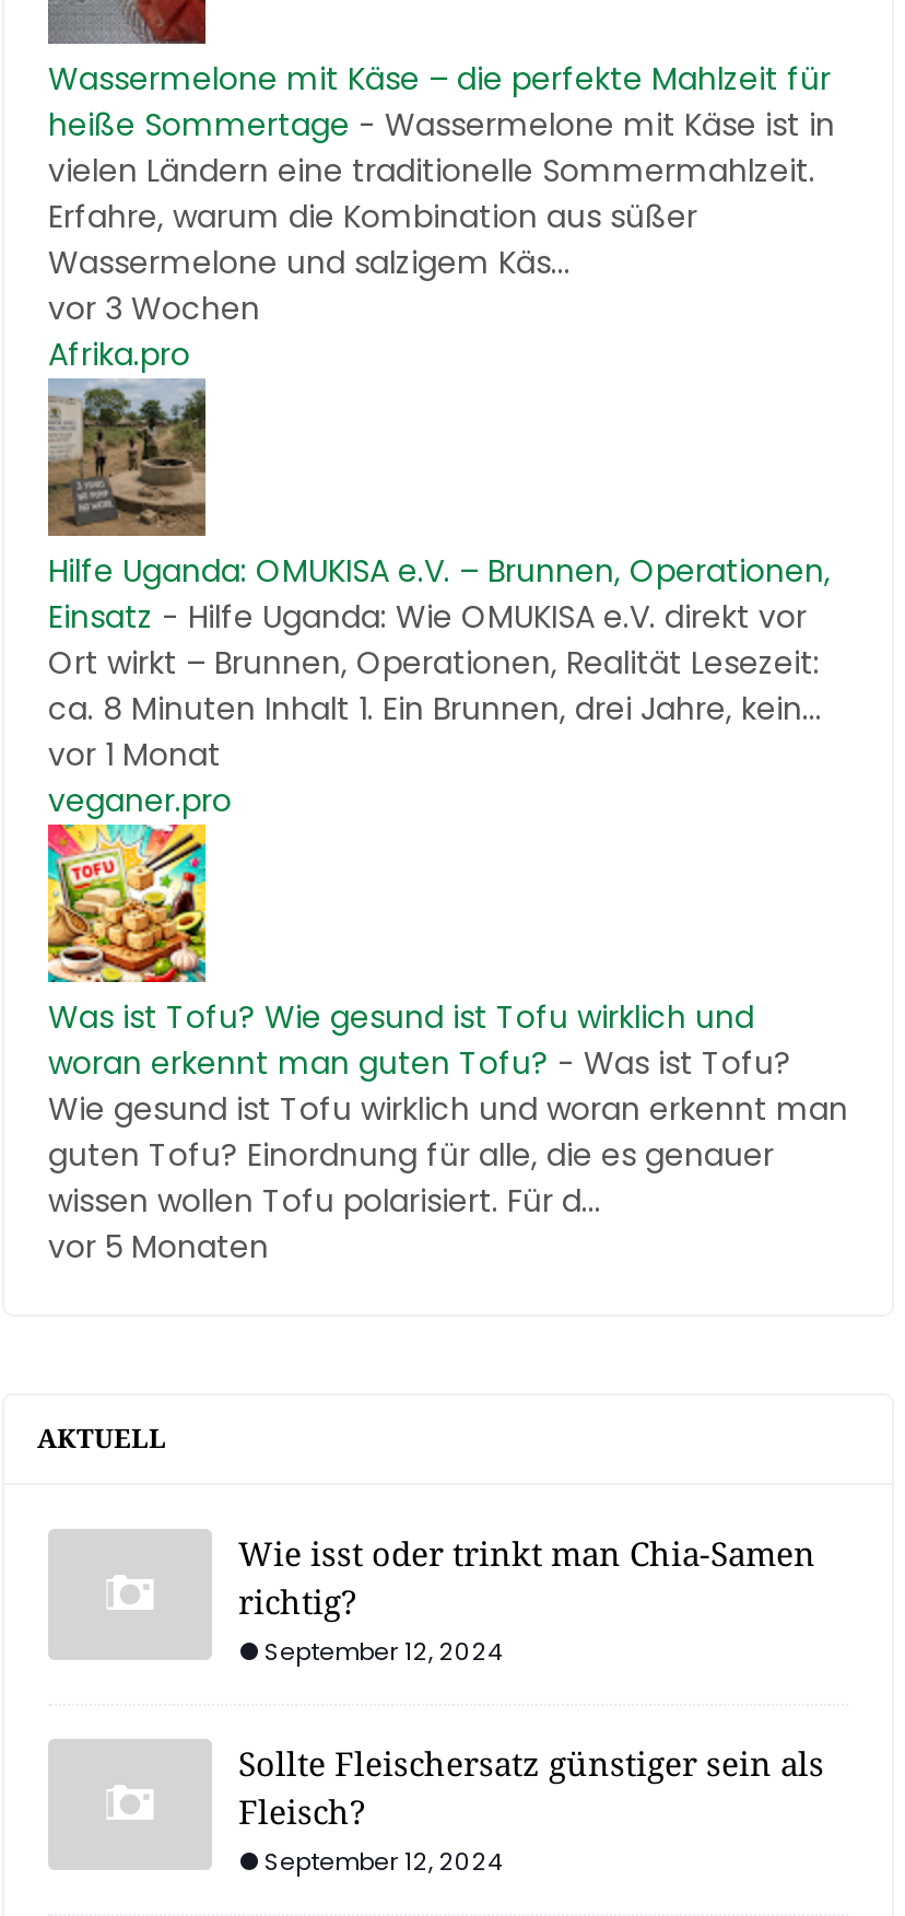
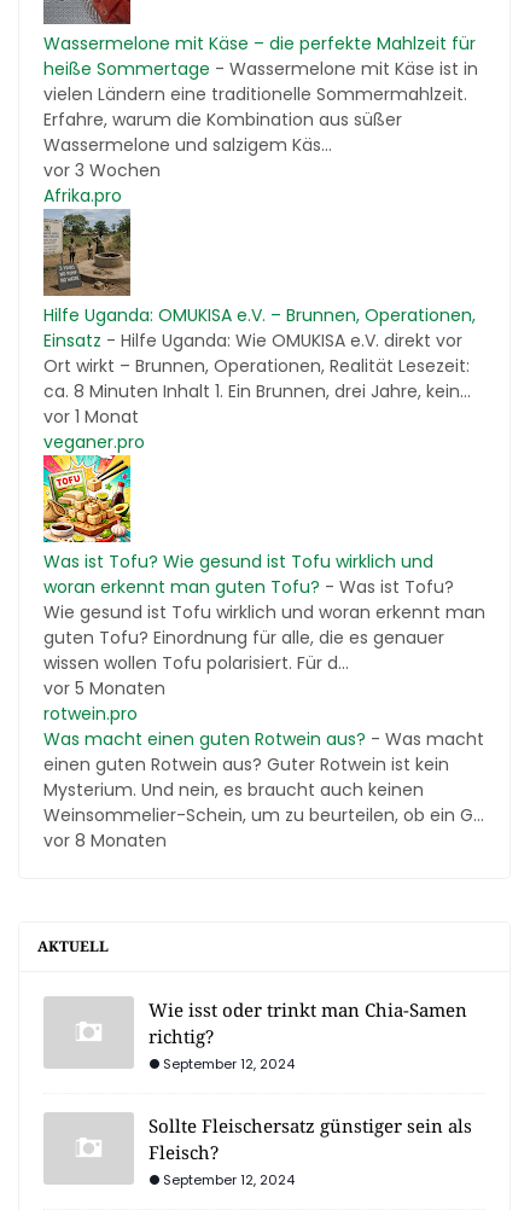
none -> [43,702,484,853] rotwein.pro | Was macht einen guten Rotwein aus? - Was macht | einen guten Rotwein aus? Guter Rotwein ist kein | Mysterium. Und nein, es braucht auch keinen | Weinsommelier-Schein, um zu beurteilen, ob ein G... | vor 8 Monaten

